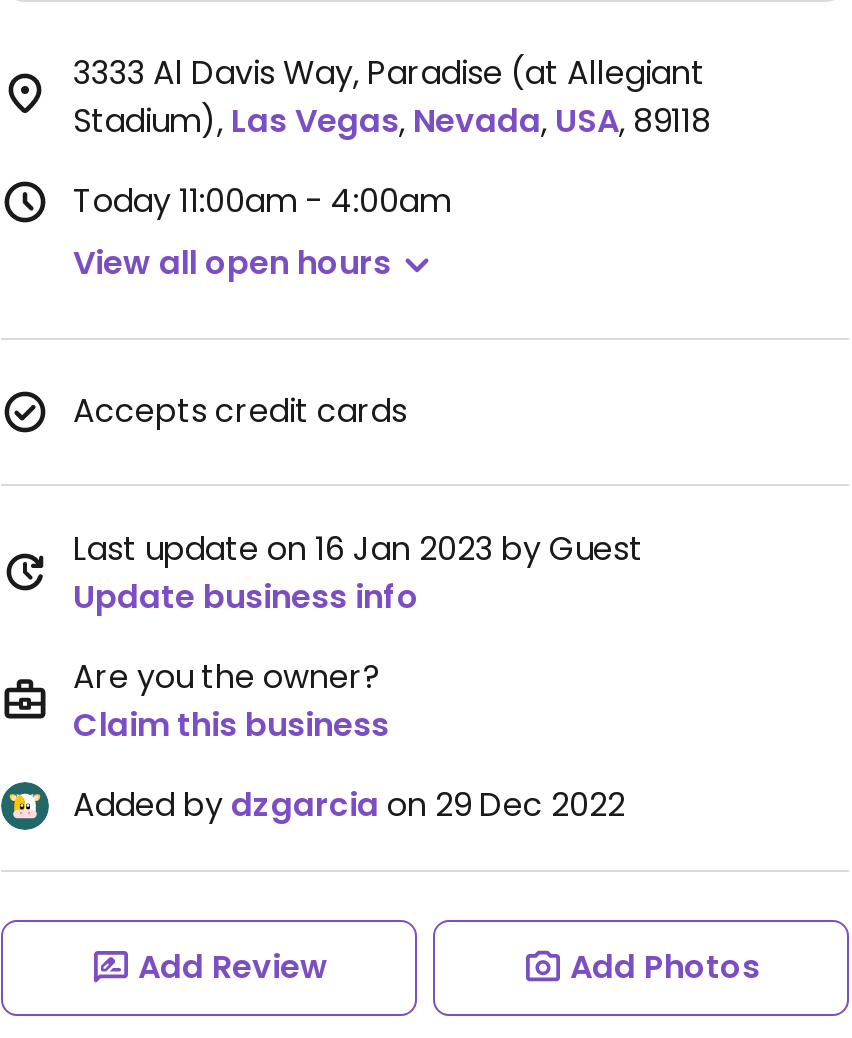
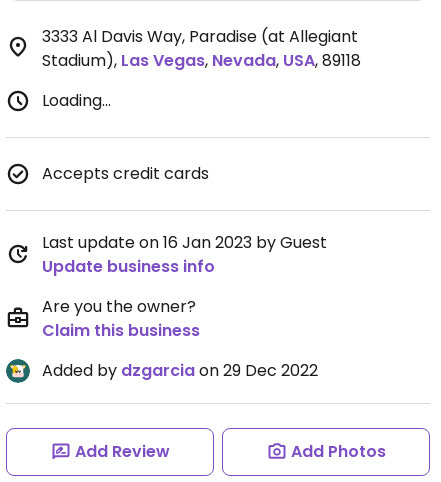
[73,178,451,286] Today 11:00am - 4:00am | View all open hours -> [42,89,111,112] Loading...

